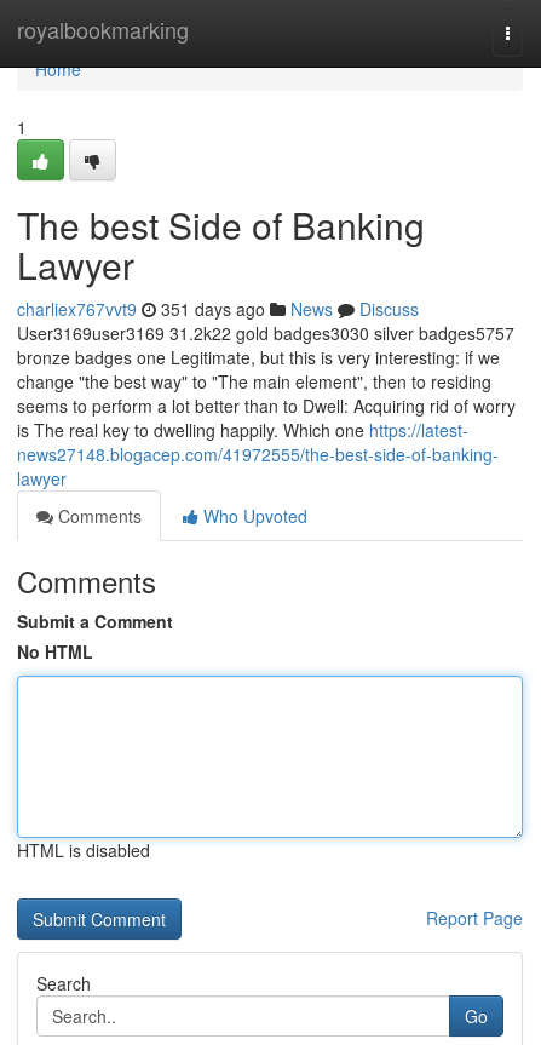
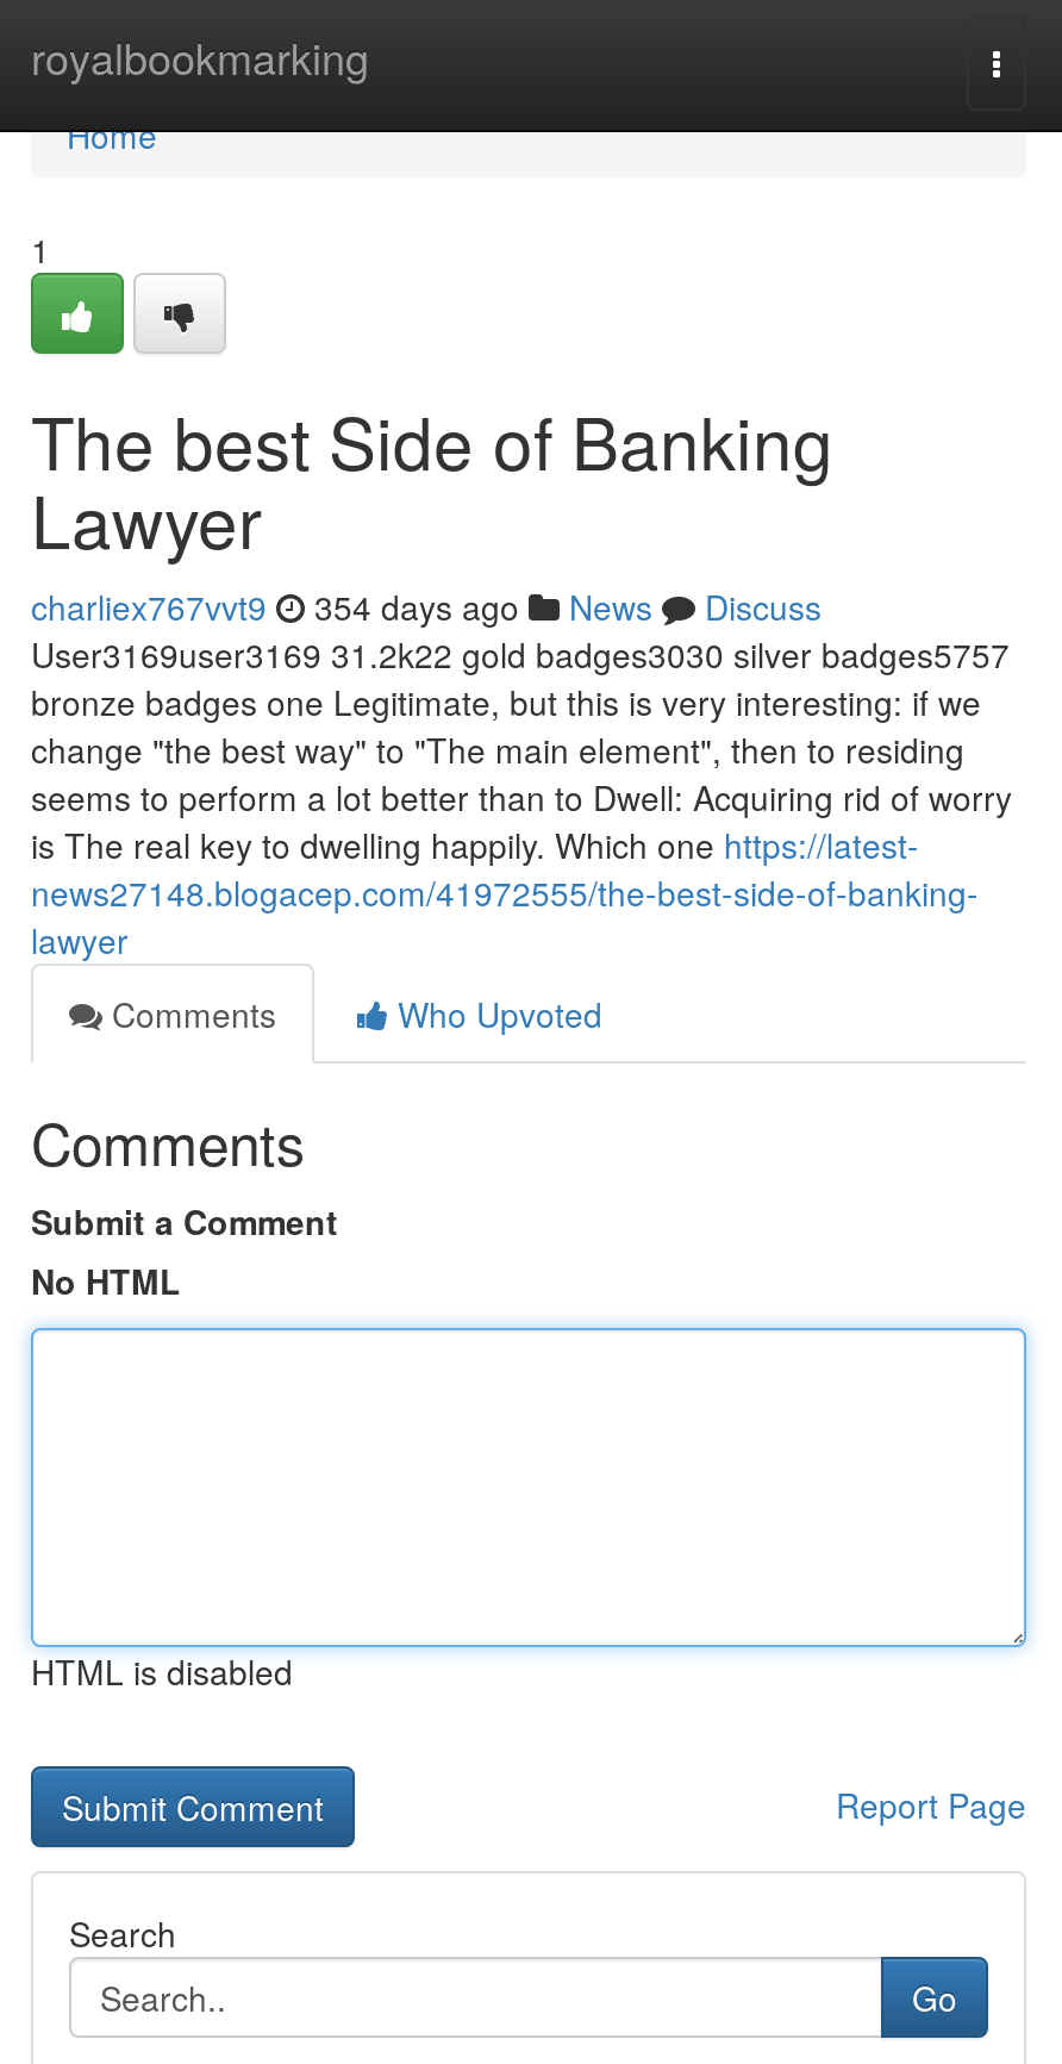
[17,297,419,321] charliex767vvt9 351 days ago News Discuss -> [31,582,822,630] charliex767vvt9 354 days ago News Discuss

